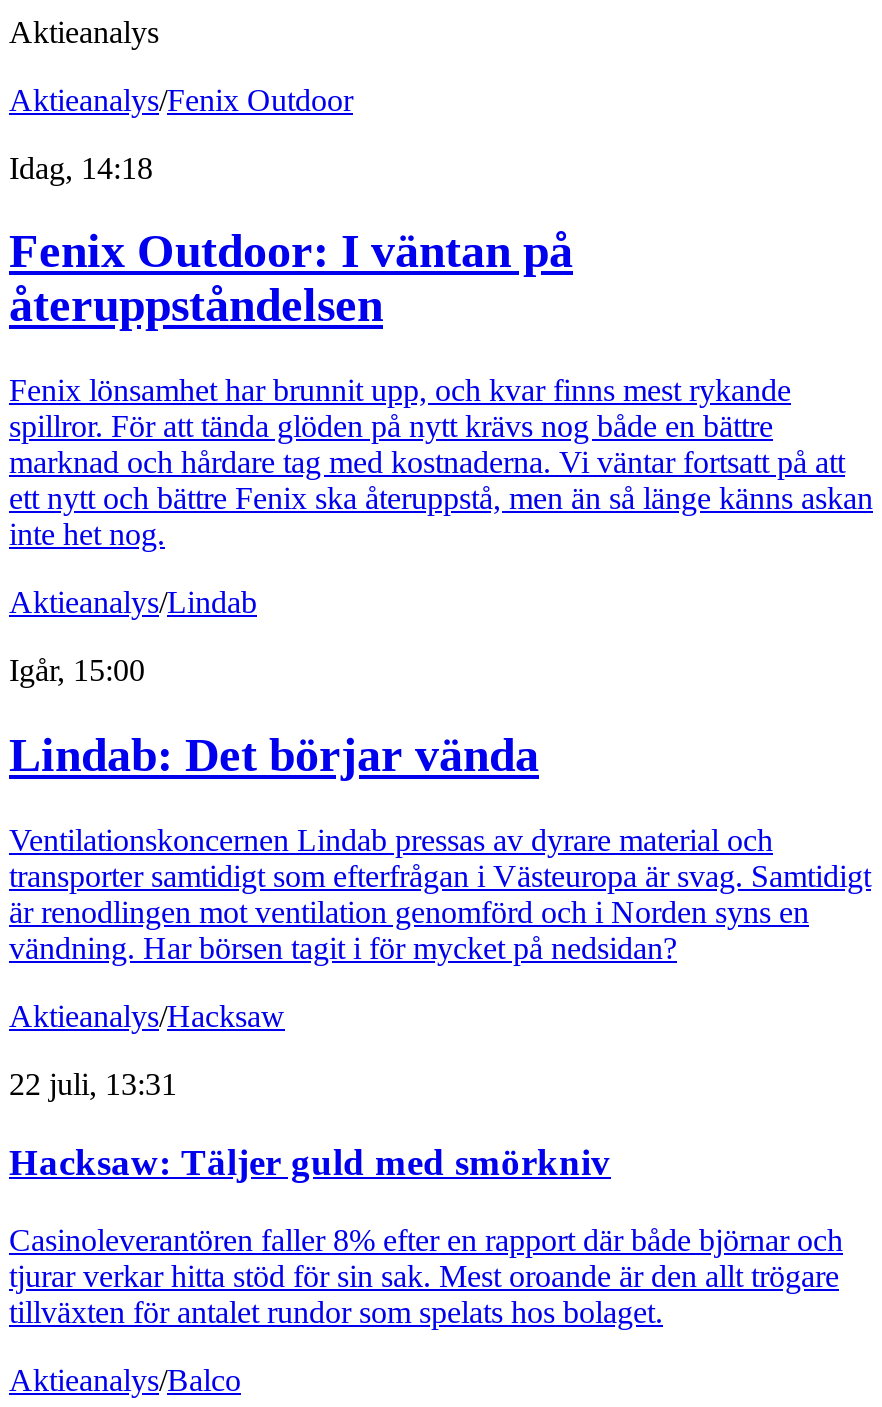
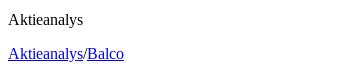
[9,82,873,1328] Aktieanalys/Fenix Outdoor | Idag, 14:18 | Fenix Outdoor: I väntan på | återuppståndelsen | Fenix lönsamhet har brunnit upp, och kvar finns mest rykande | spillror. För att tända glöden på nytt krävs nog både en bättre | marknad och hårdare tag med kostnaderna. Vi väntar fortsatt på att | ett nytt och bättre Fenix ska återuppstå, men än så länge känns askan | inte het nog. | Aktieanalys/Lindab | Igår, 15:00 | Lindab: Det börjar vända | Ventilationskoncernen Lindab pressas av dyrare material och | transporter samtidigt som efterfrågan i Västeuropa är svag. Samtidigt | är renodlingen mot ventilation genomförd och i Norden syns en | vändning. Har börsen tagit i för mycket på nedsidan? | Aktieanalys/Hacksaw | 22 juli, 13:31 | Hacksaw: Täljer guld med smörkniv | Casinoleverantören faller 8% efter en rapport där både björnar och | tjurar verkar hitta stöd för sin sak. Mest oroande är den allt trögare | tillväxten för antalet rundor som spelats hos bolaget. -> none

